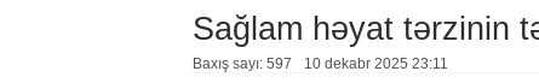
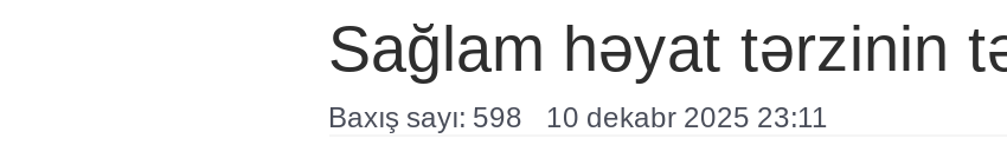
[192,55,448,72] Baxış sayı: 597 10 dekabr 2025 23:11 -> [328,101,828,134] Baxış sayı: 598 10 dekabr 2025 23:11

